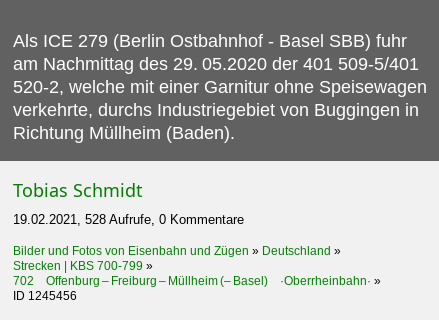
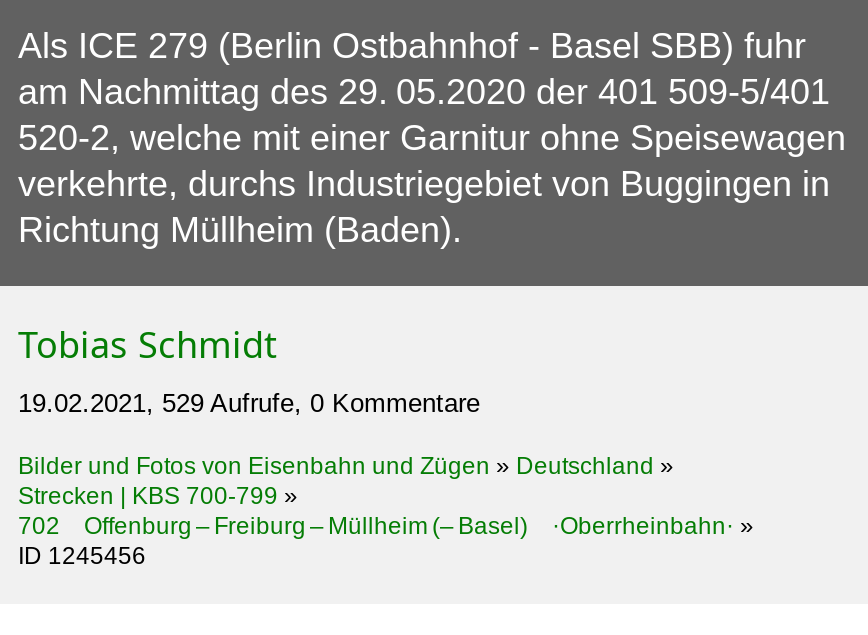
[13,212,244,227] 19.02.2021, 528 Aufrufe, 0 Kommentare -> [18,389,480,419] 19.02.2021, 529 Aufrufe, 0 Kommentare

